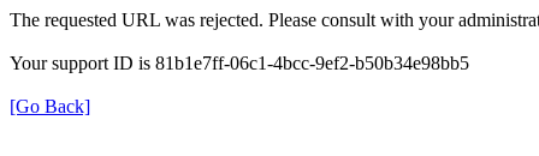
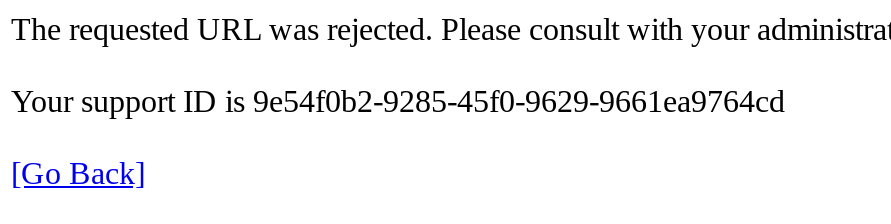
[10,53,469,73] Your support ID is 81b1e7ff-06c1-4bcc-9ef2-b50b34e98bb5 -> [11,84,785,118] Your support ID is 9e54f0b2-9285-45f0-9629-9661ea9764cd

